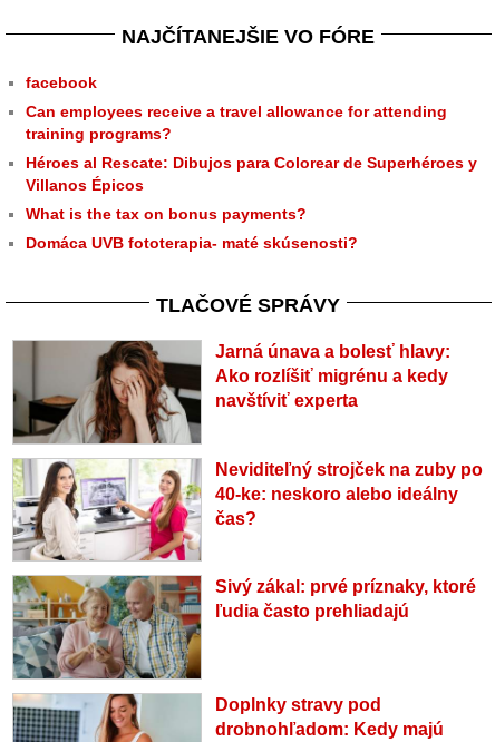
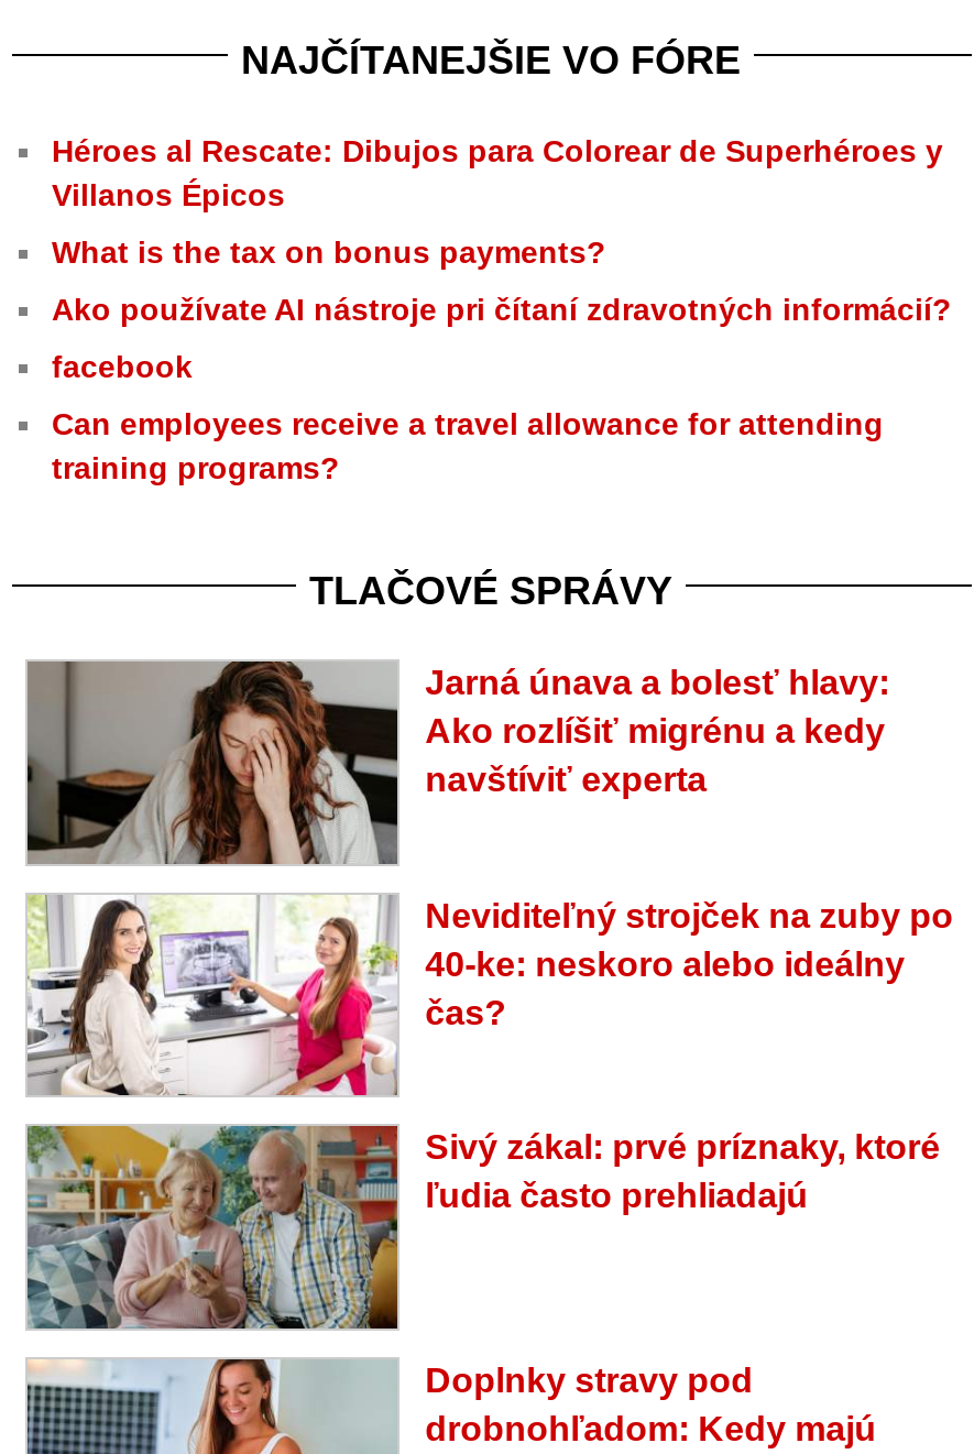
none -> [52,291,952,327] Ako používate AI nástroje pri čítaní zdravotných informácií?
moved [26,73,447,142] -> [52,349,884,485]: facebook | Can employees receive a travel allowance for attending | training programs?
moved [26,154,477,223] -> [52,133,943,269]: Héroes al Rescate: Dibujos para Colorear de Superhéroes y | Villanos Épicos | What is the tax on bonus payments?
[26,234,358,252] Domáca UVB fototerapia- maté skúsenosti? -> none

